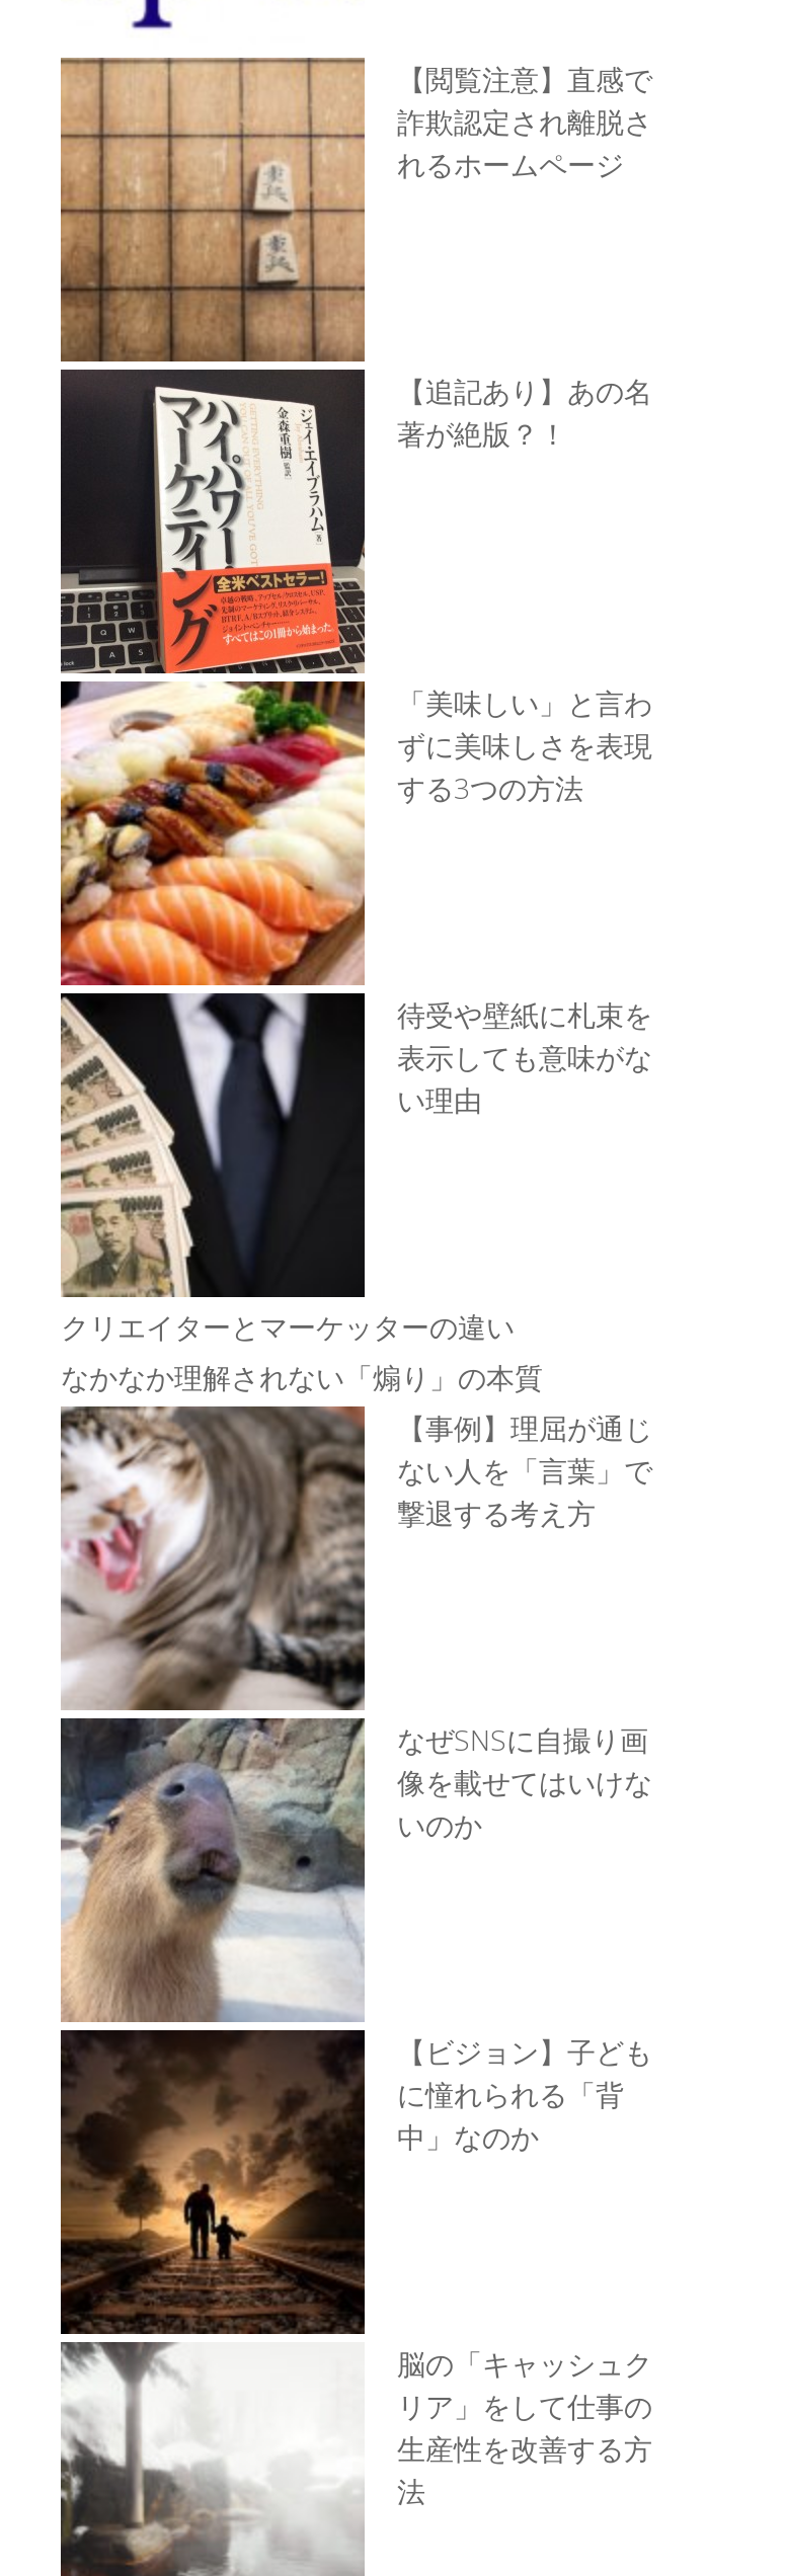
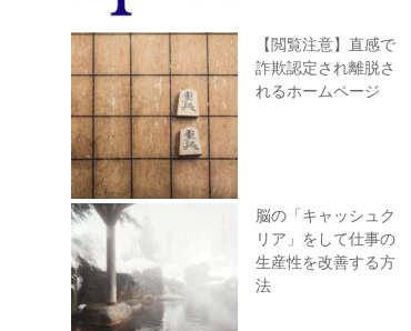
[59,360,652,1533] [image] | クリエイターとマーケッターの違い | なかなか理解されない「煽り」の本質 | 【事例】理屈が通じ | ない人を「言葉」で | 撃退する考え方 -> none
[397,372,652,453] 【追記あり】あの名 | 著が絶版？！ -> none
[397,684,652,808] 「美味しい」と言わ | ずに美味しさを表現 | する3つの方法 -> none
[397,996,652,1120] 待受や壁紙に札束を | 表示しても意味がな | い理由 -> none
[61,1412,652,2343] [image] | なぜSNSに自撮り画 | 像を載せてはいけな | いのか -> none
[397,2033,652,2157] 【ビジョン】子ども | に憧れられる「背 | 中」なのか -> none

